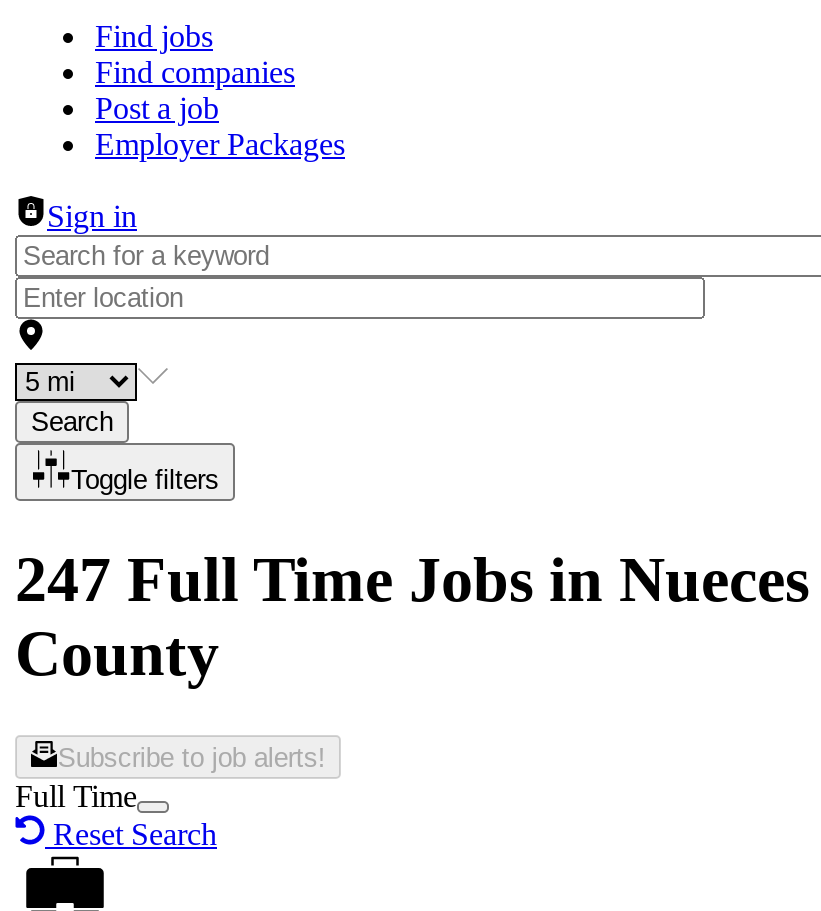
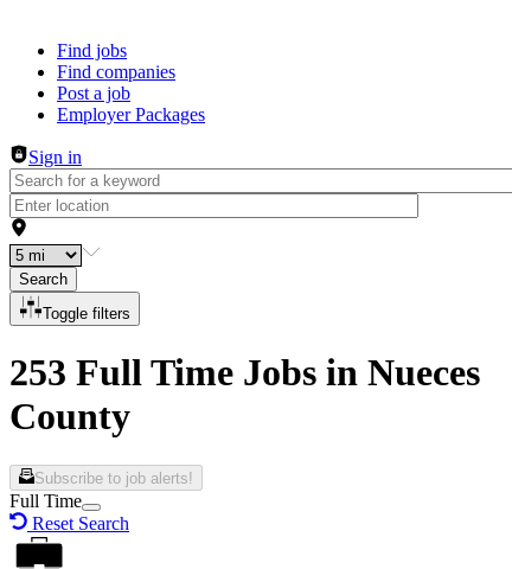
[15,544,809,616] 247 Full Time Jobs in Nueces -> [9,351,480,394] 253 Full Time Jobs in Nueces

